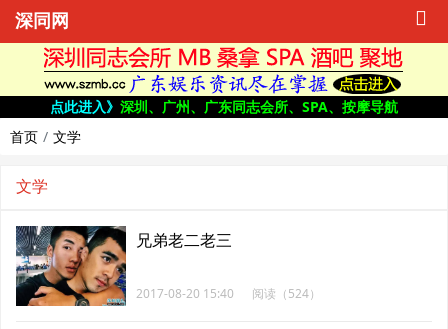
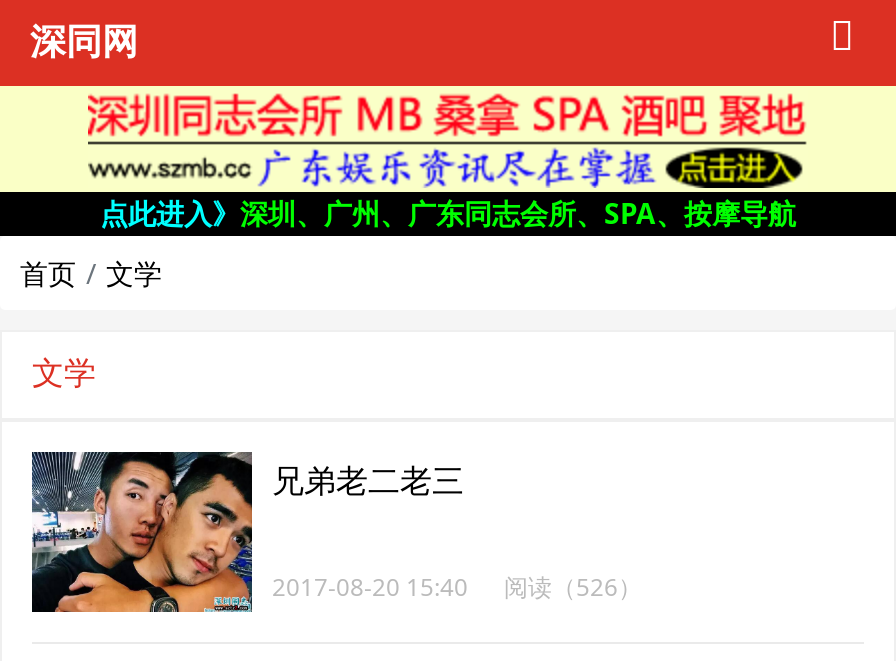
[136,285,321,302] 2017-08-20 15:40 阅读（524） -> [272,570,642,604] 2017-08-20 15:40 阅读（526）

